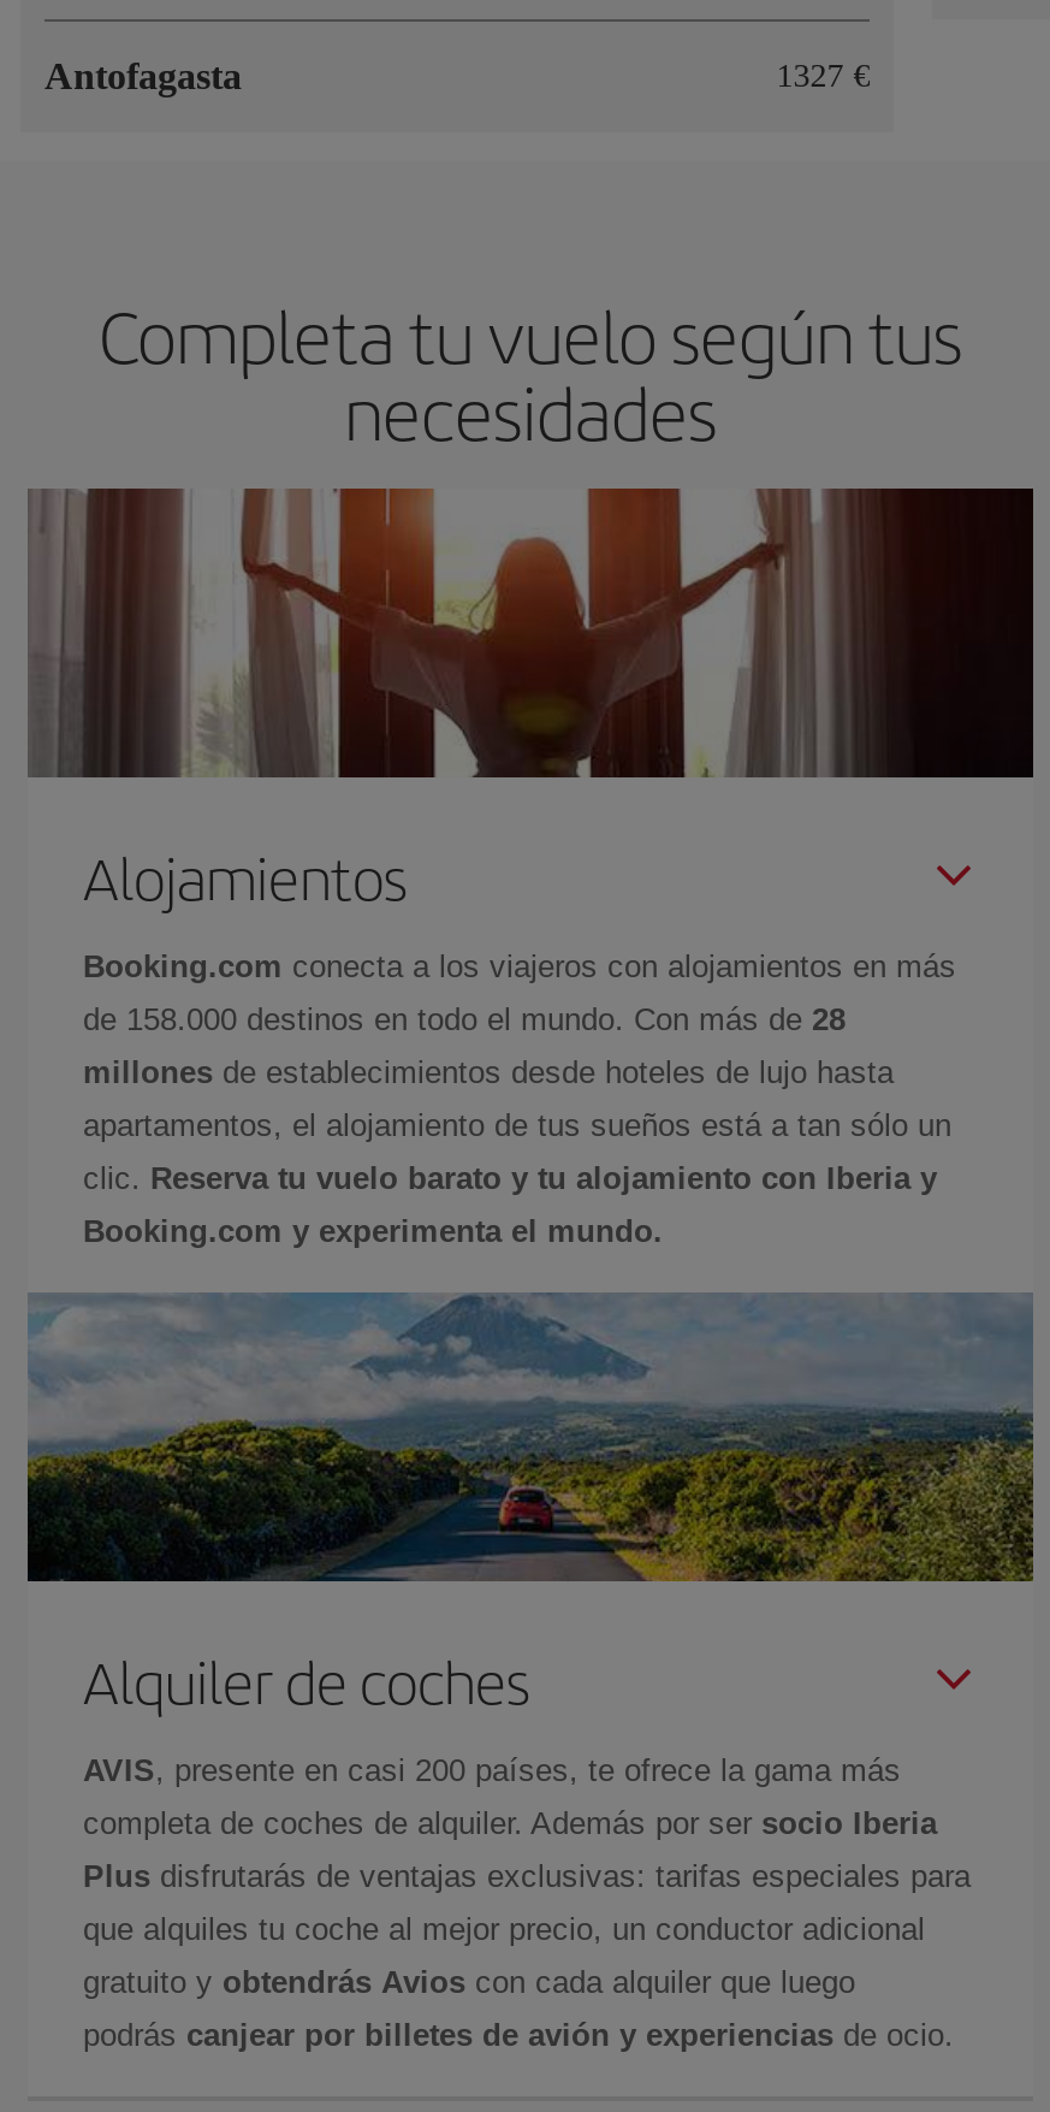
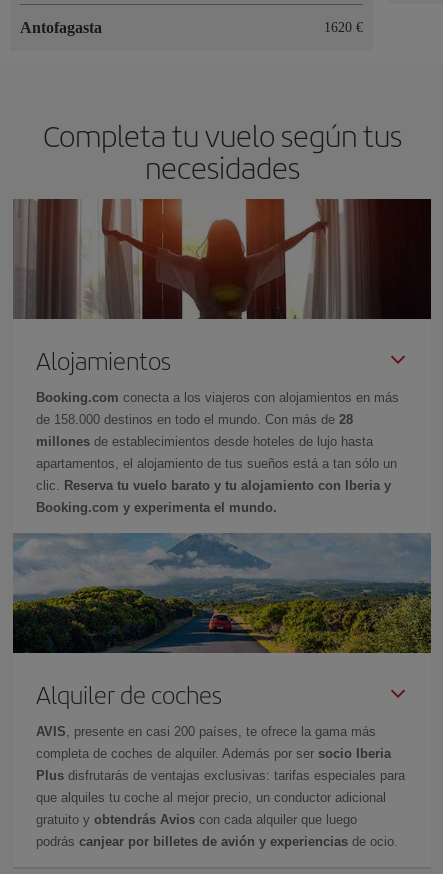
[776,57,870,93] 1327 € -> [324,20,363,35] 1620 €

